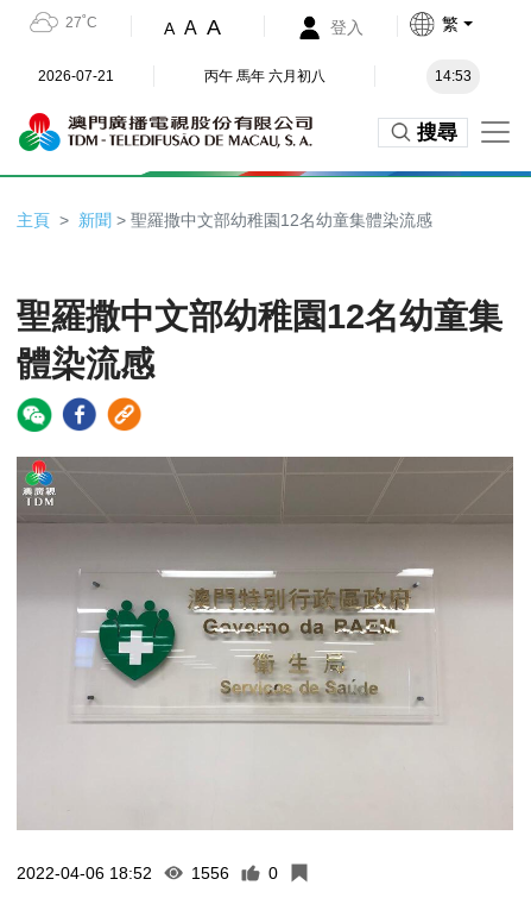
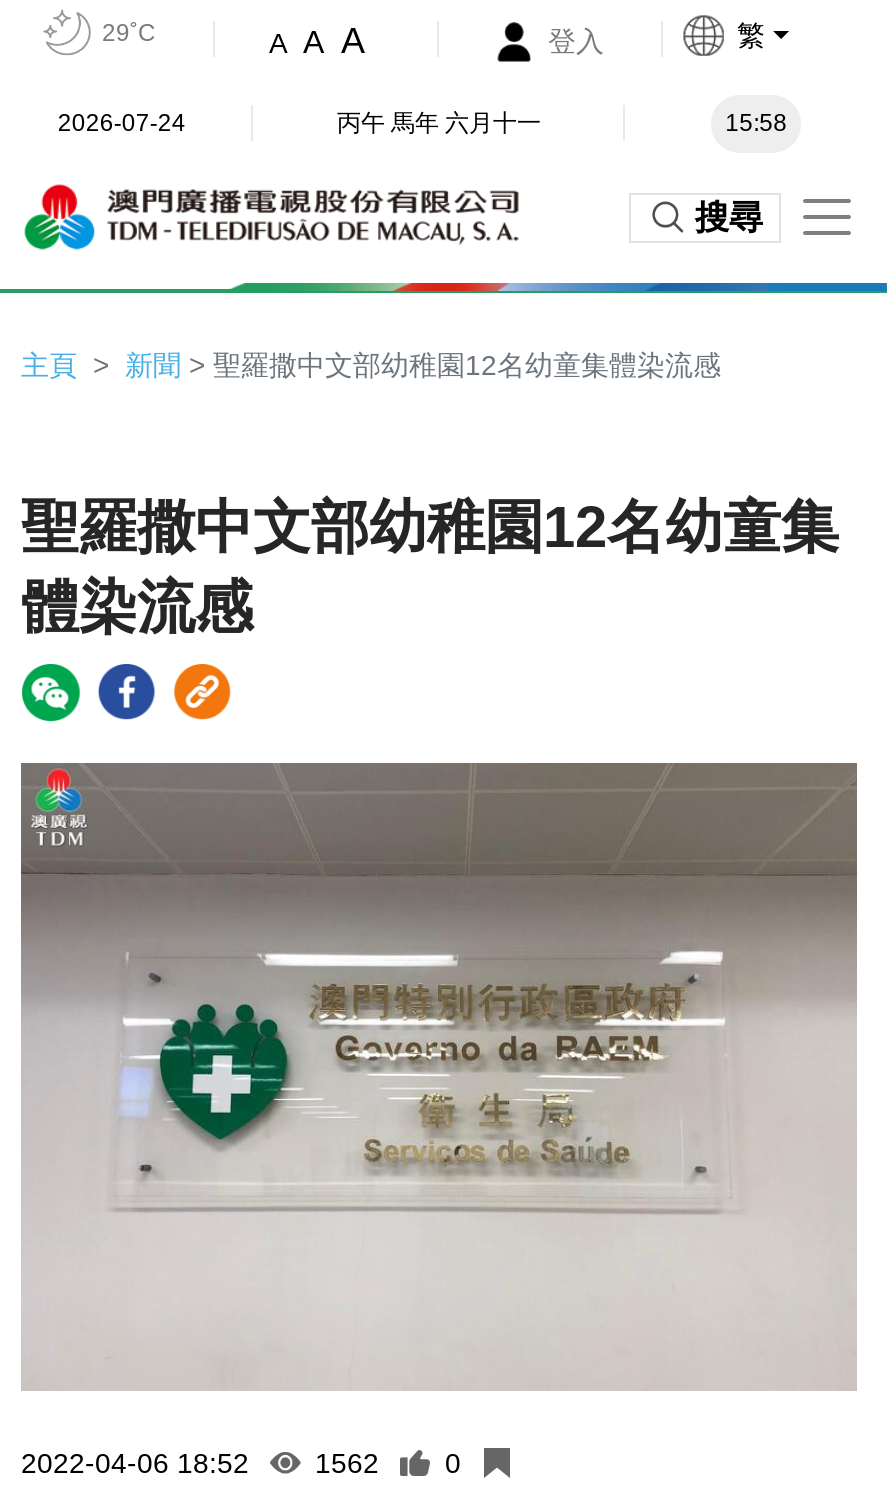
[65,14,97,31] 27˚C -> [102,19,156,47] 29˚C
[38,67,114,84] 2026-07-21 -> [58,108,186,136] 2026-07-24
[204,67,325,84] 丙午 馬年 六月初八 -> [337,108,541,136] 丙午 馬年 六月十一
[435,67,472,84] 14:53 -> [725,108,787,136] 15:58
[191,863,229,882] 1556 -> [315,1446,379,1478] 1562

